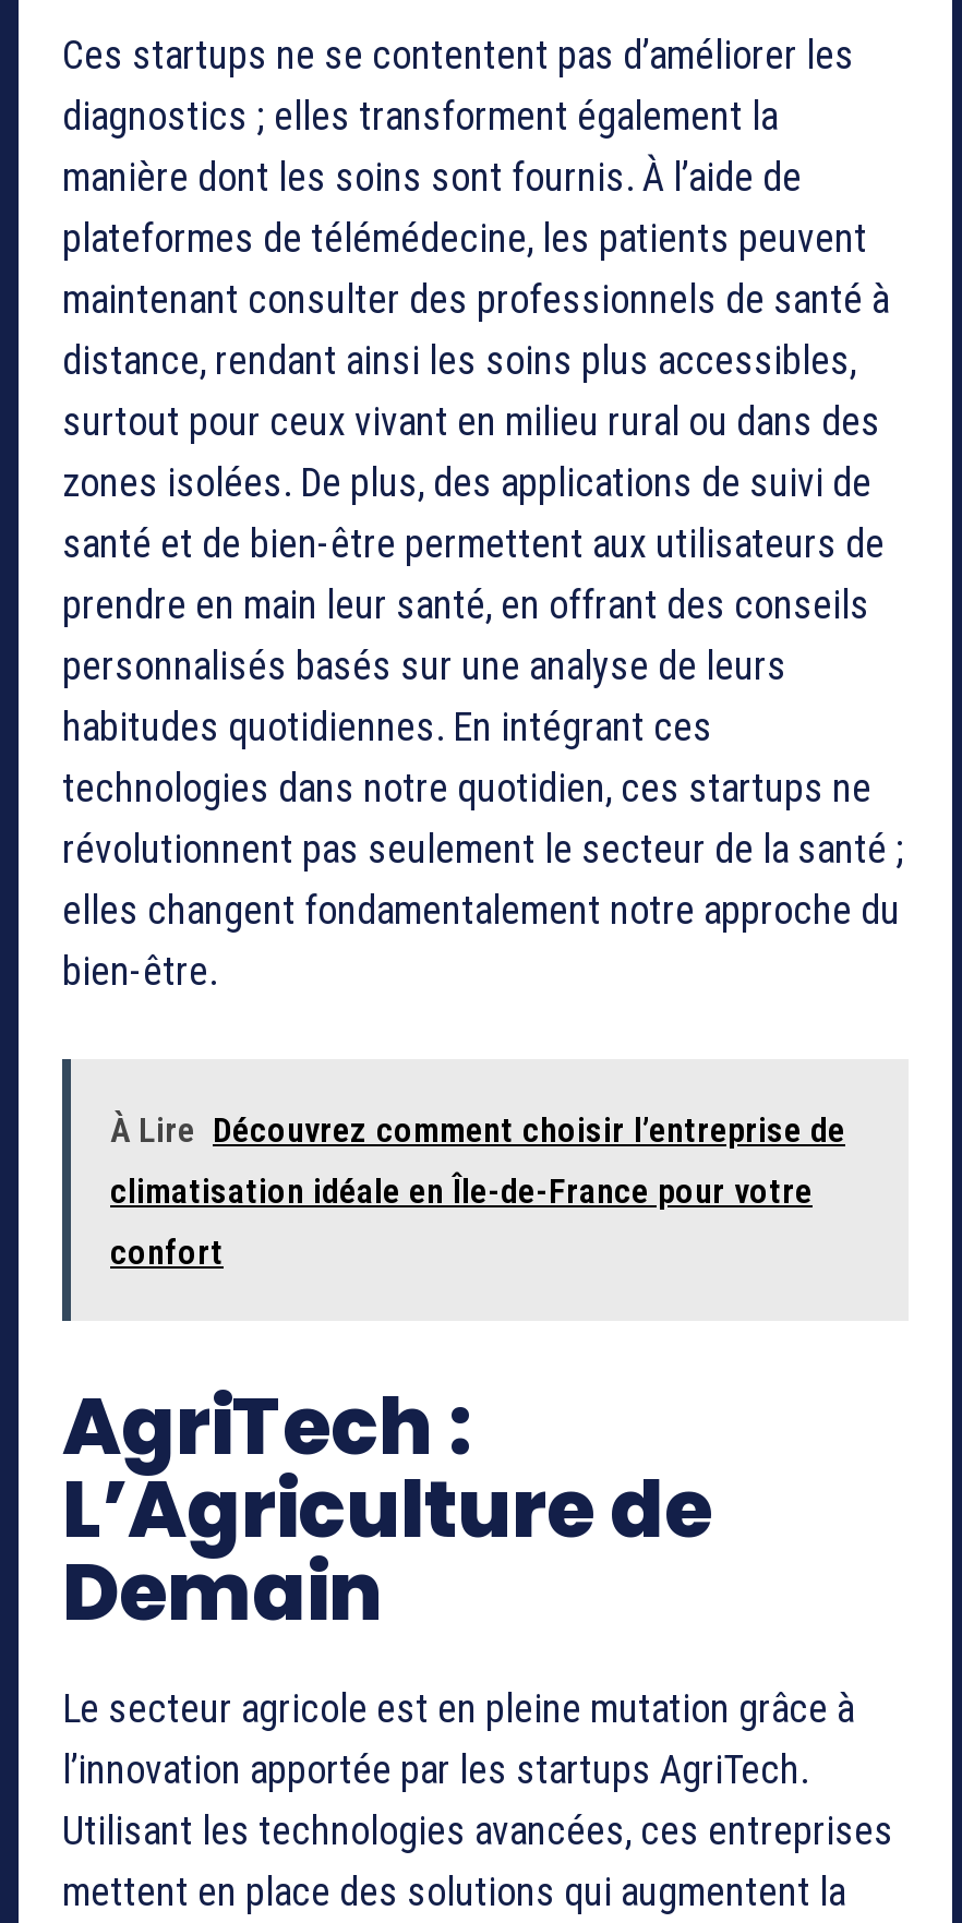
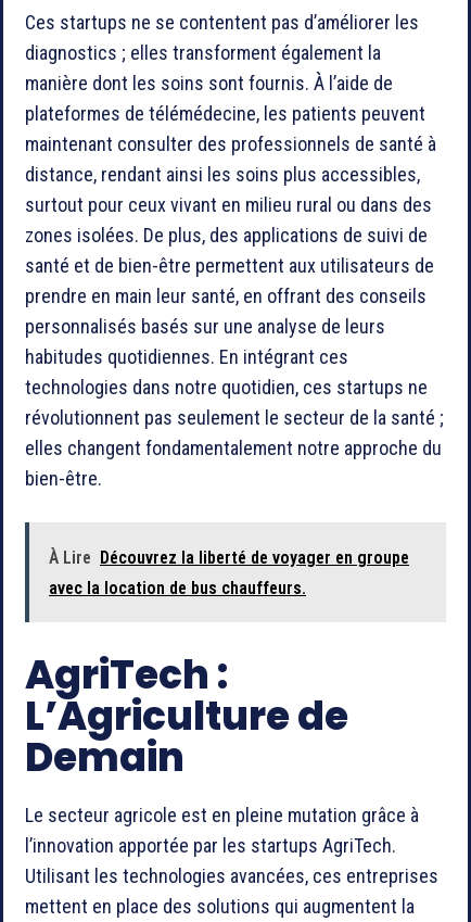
[110,1108,845,1272] À Lire Découvrez comment choisir l’entreprise de | climatisation idéale en Île-de-France pour votre | confort -> [49,547,409,598] À Lire Découvrez la liberté de voyager en groupe | avec la location de bus chauffeurs.

